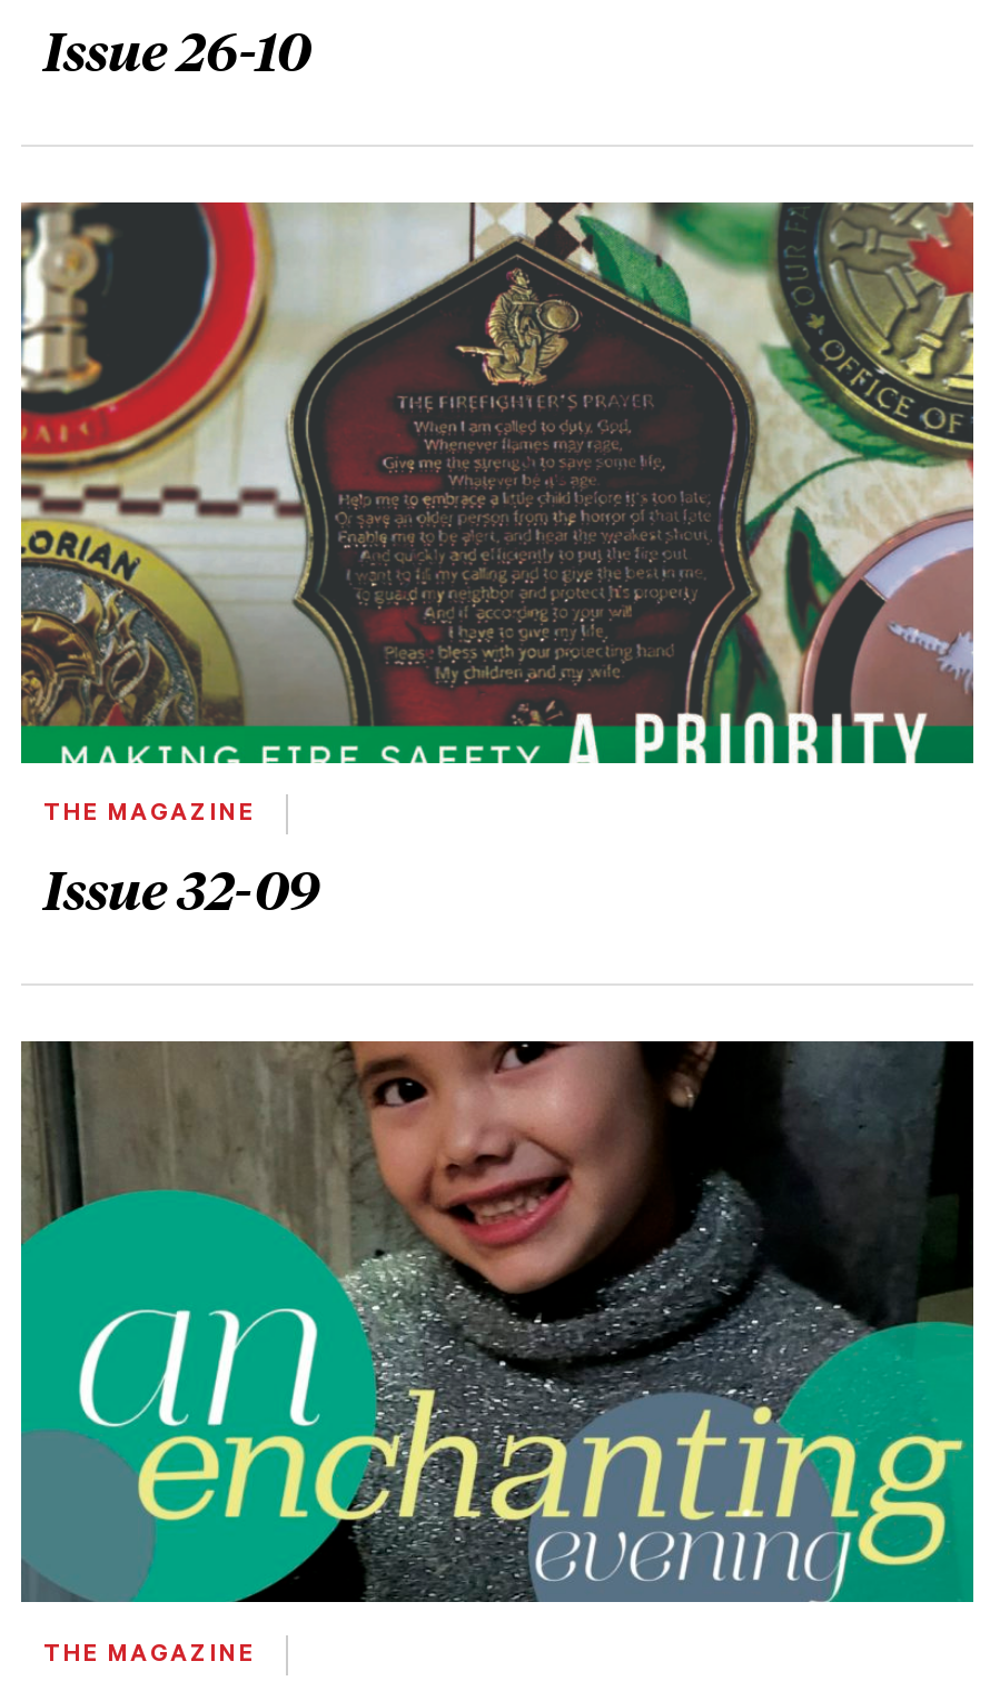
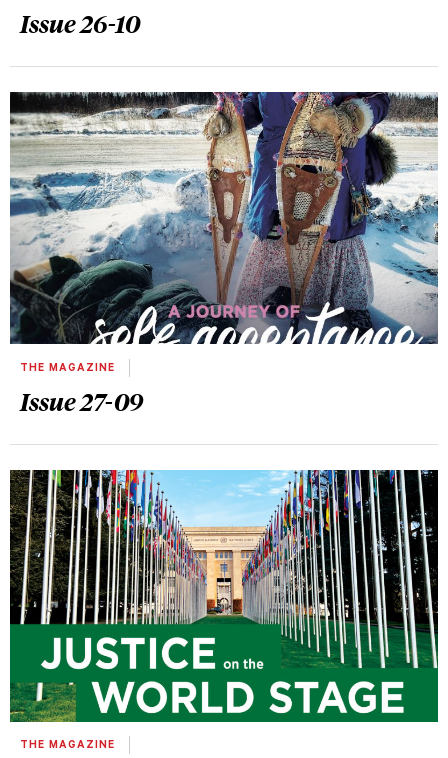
[19,201,976,924] [image] | Issue 32-09 -> [9,91,439,417] [image] | Issue 27-09
[19,1038,976,1605] [image] -> [9,469,439,723] [image]

